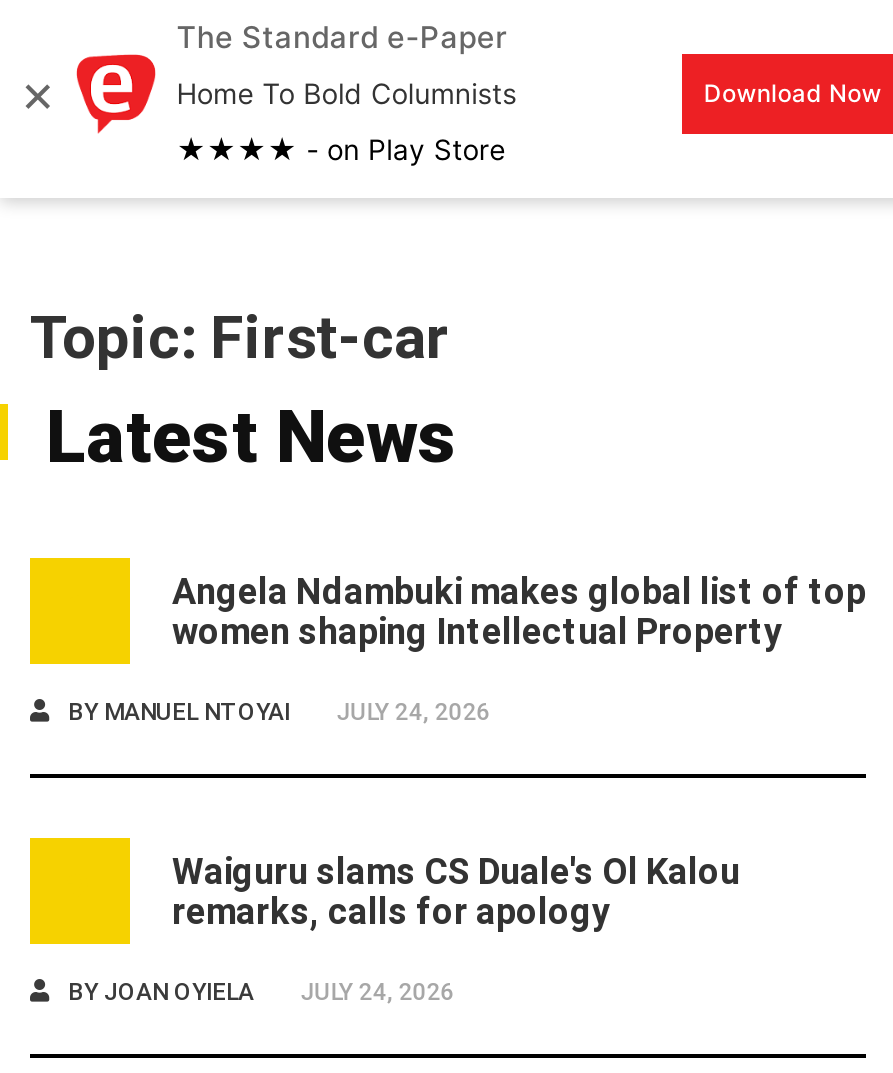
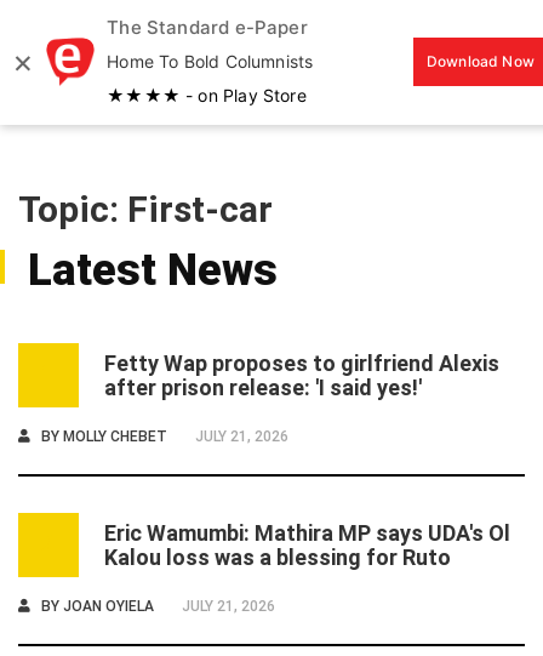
[172,570,866,652] Angela Ndambuki makes global list of top | women shaping Intellectual Property -> [104,350,499,400] Fetty Wap proposes to girlfriend Alexis | after prison release: 'I said yes!'
[68,698,490,726] BY MANUEL NTOYAI | JULY 24, 2026 -> [41,428,289,445] BY MOLLY CHEBET | JULY 21, 2026
[172,850,740,932] Waiguru slams CS Duale's Ol Kalou | remarks, calls for apology -> [104,520,510,570] Eric Wamumbi: Mathira MP says UDA's Ol | Kalou loss was a blessing for Ruto
[68,978,454,1006] BY JOAN OYIELA JULY 24, 2026 -> [41,598,275,615] BY JOAN OYIELA JULY 21, 2026

